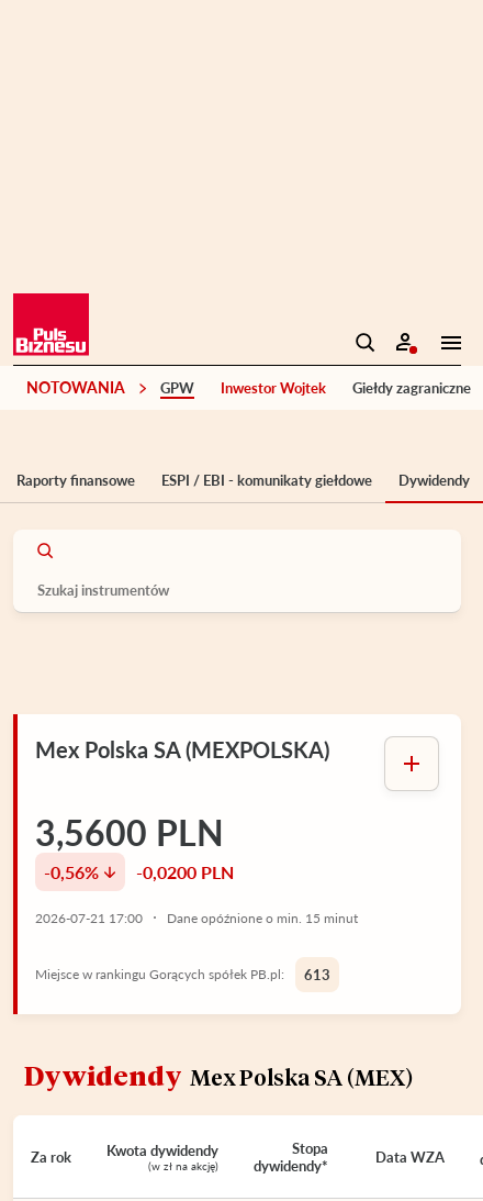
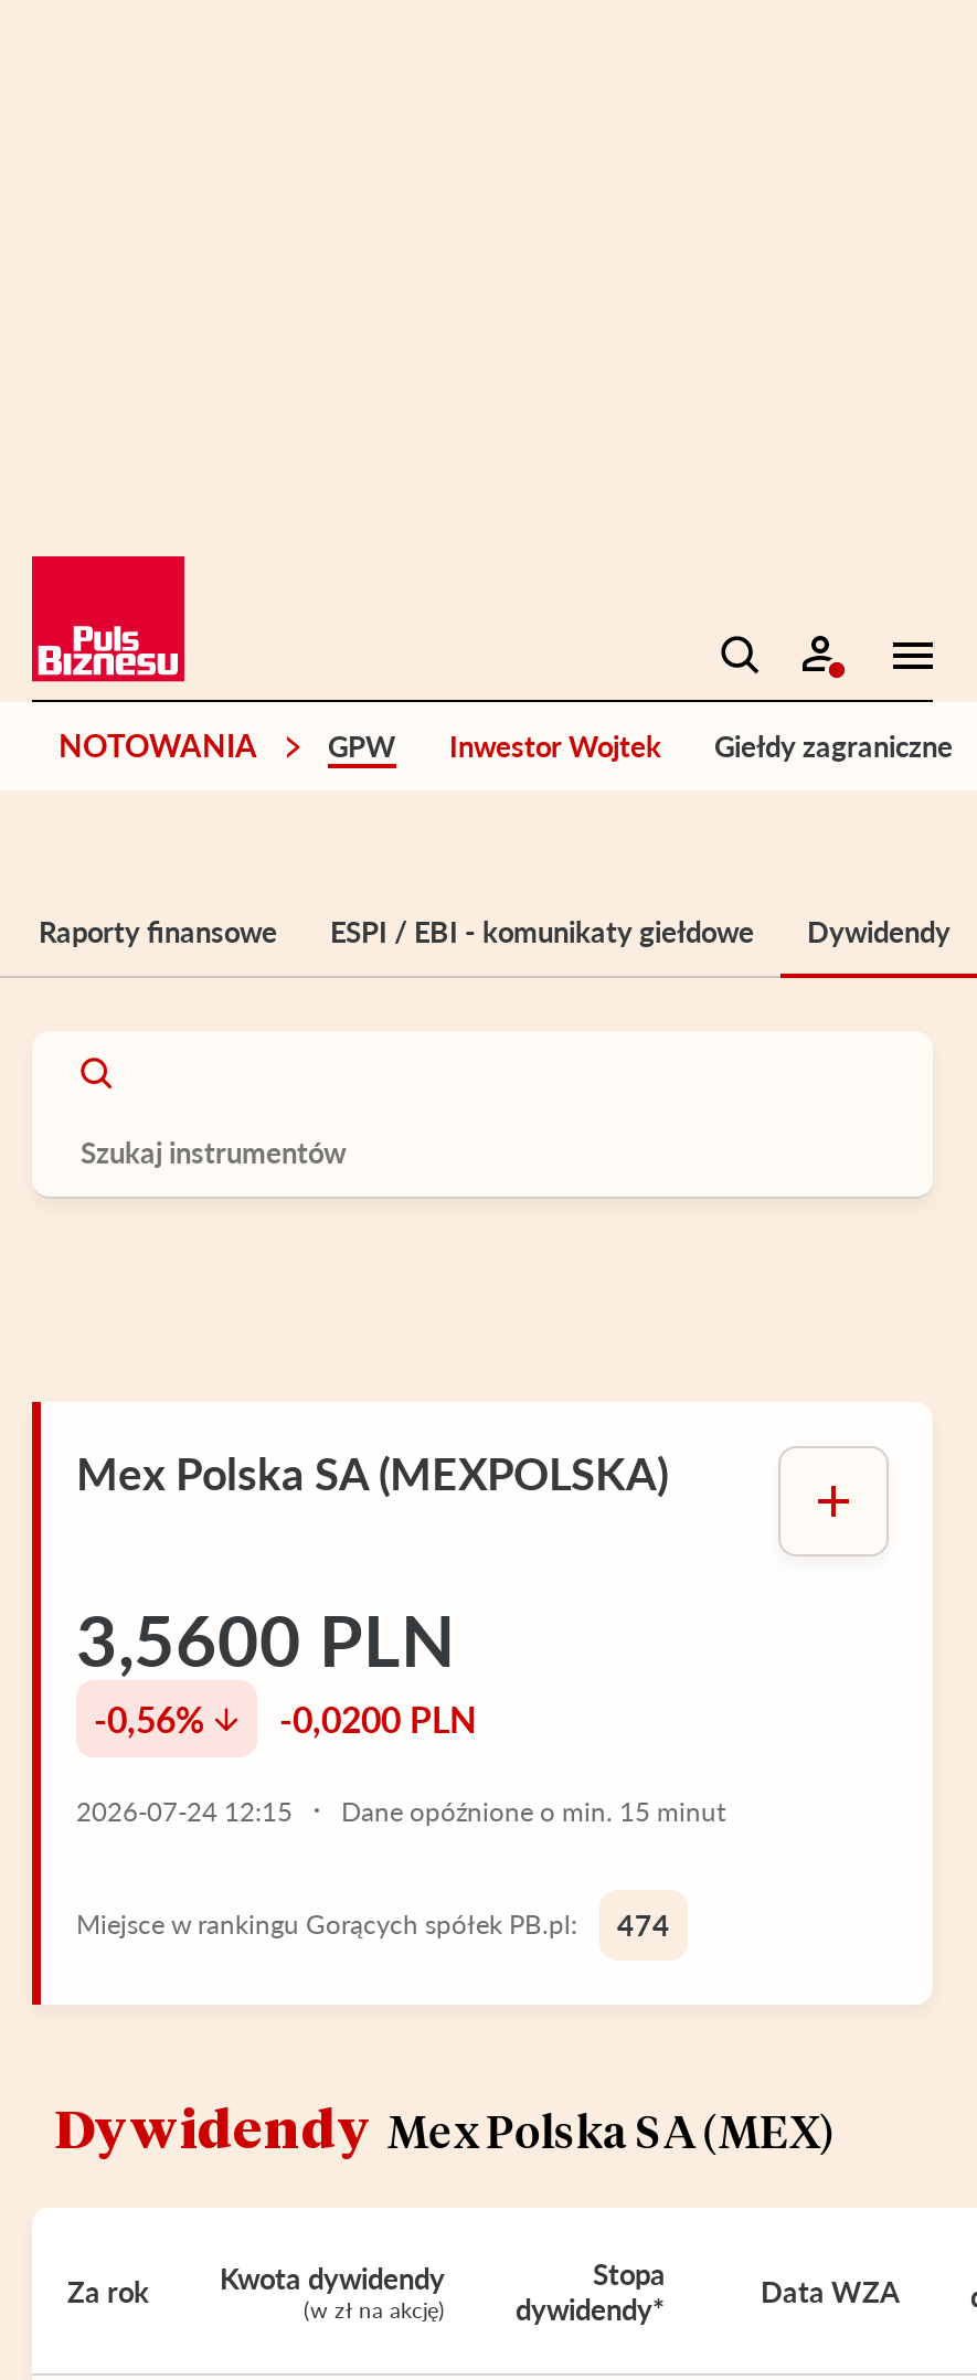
[35,909,358,926] 2026-07-21 17:00 Dane opóźnione o min. 15 minut -> [76,1794,725,1827] 2026-07-24 12:15 Dane opóźnione o min. 15 minut
[35,965,330,983] Miejsce w rankingu Gorących spółek PB.pl: 613 -> [76,1907,670,1942] Miejsce w rankingu Gorących spółek PB.pl: 474

